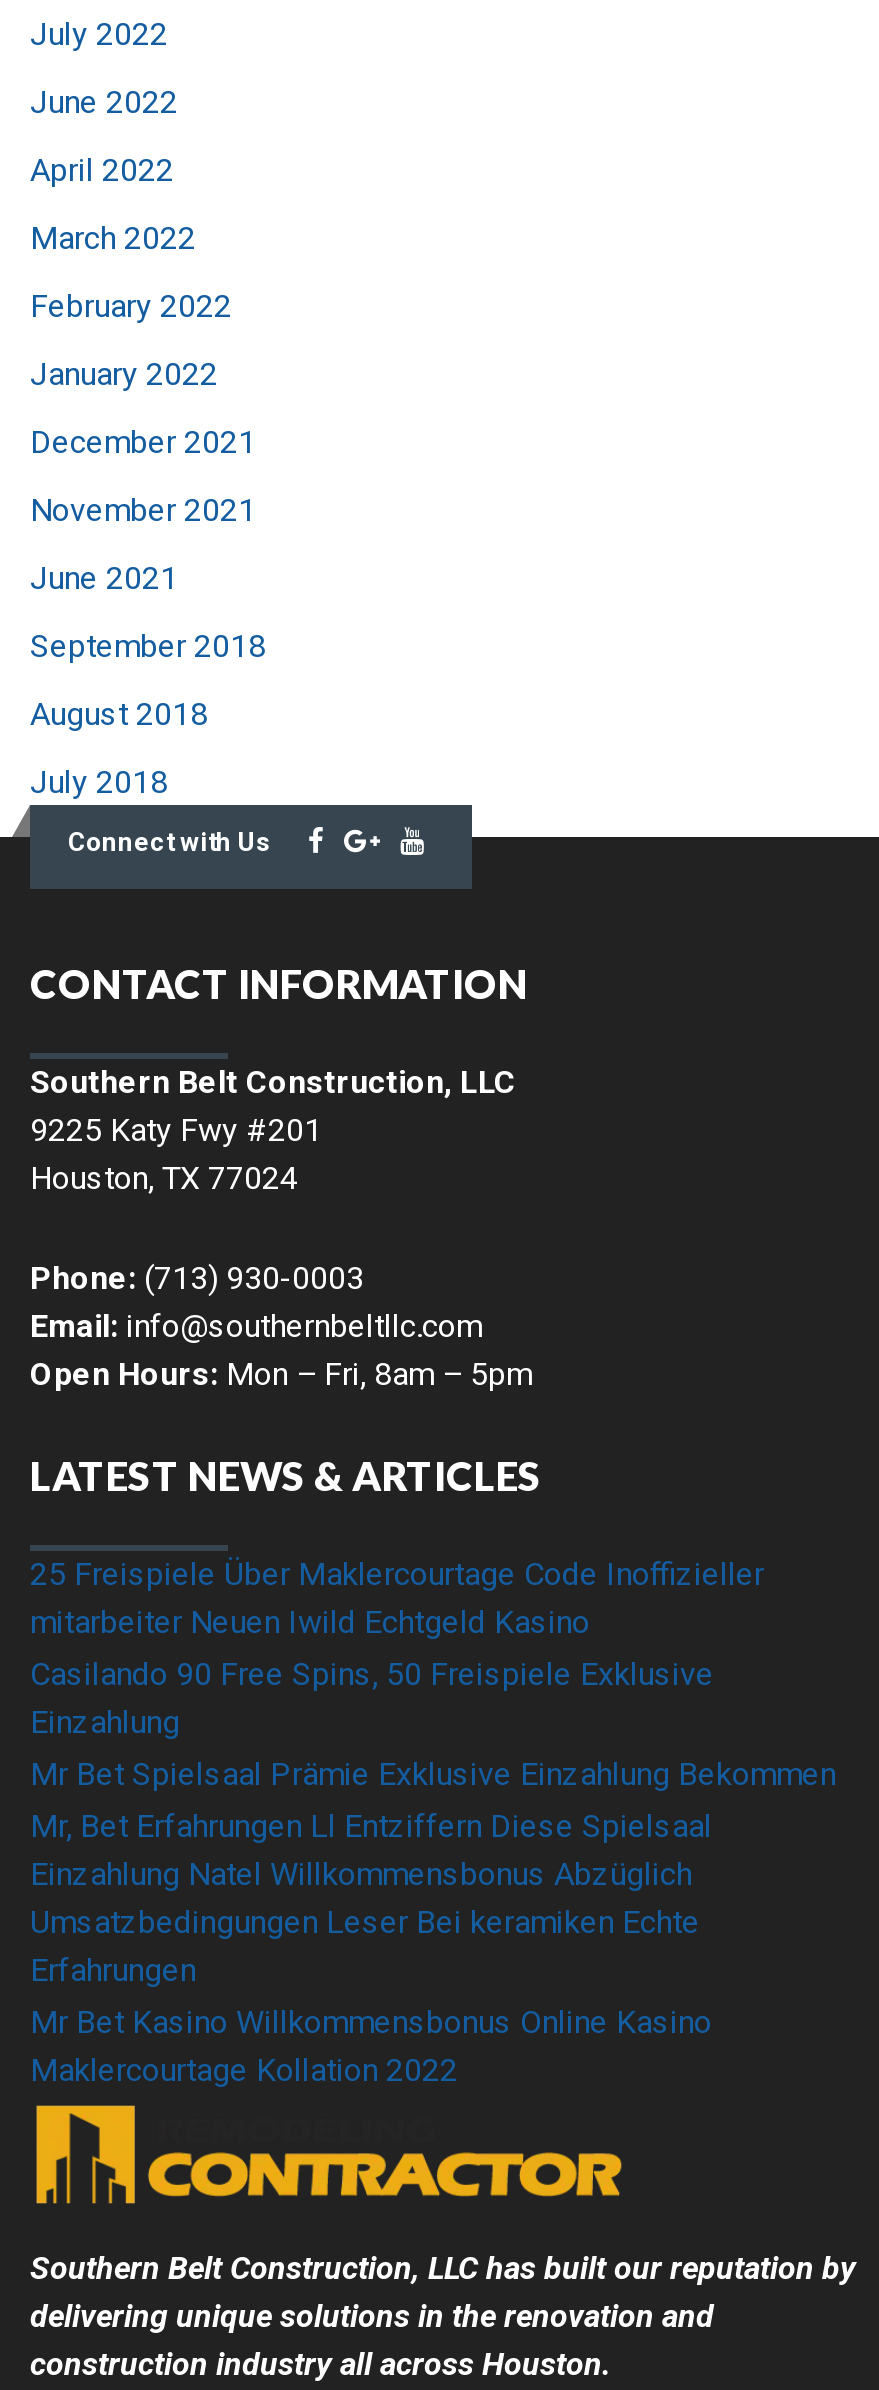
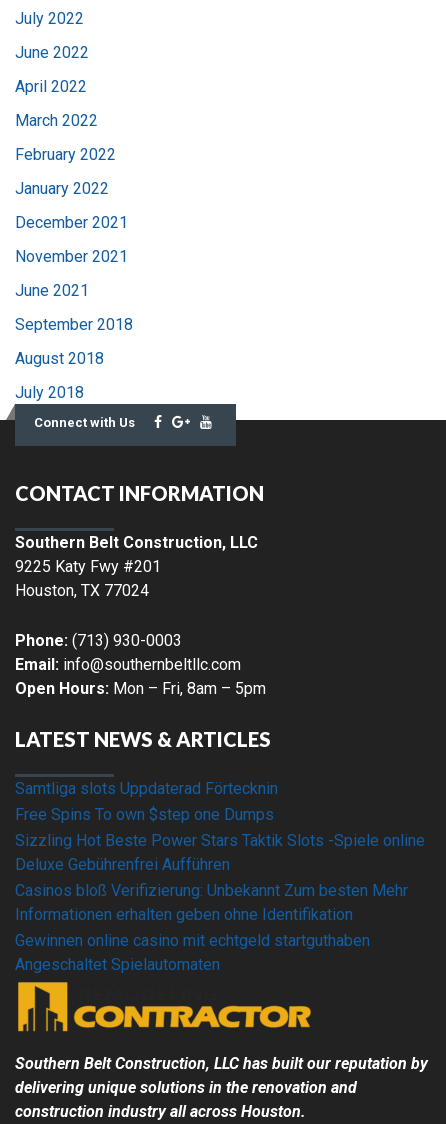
[30,1555,836,2089] 25 Freispiele Über Maklercourtage Code Inoffizieller | mitarbeiter Neuen Iwild Echtgeld Kasino | Casilando 90 Free Spins, 50 Freispiele Exklusive | Einzahlung | Mr Bet Spielsaal Prämie Exklusive Einzahlung Bekommen | Mr, Bet Erfahrungen Ll Entziffern Diese Spielsaal | Einzahlung Natel Willkommensbonus Abzüglich | Umsatzbedingungen Leser Bei keramiken Echte | Erfahrungen | Mr Bet Kasino Willkommensbonus Online Kasino | Maklercourtage Kollation 2022 -> [15,779,425,974] Samtliga slots Uppdaterad Förtecknin | Free Spins To own $step one Dumps | Sizzling Hot Beste Power Stars Taktik Slots -Spiele online | Deluxe Gebührenfrei Aufführen | Casinos bloß Verifizierung: Unbekannt Zum besten Mehr | Informationen erhalten geben ohne Identifikation | Gewinnen online casino mit echtgeld startguthaben | Angeschaltet Spielautomaten

